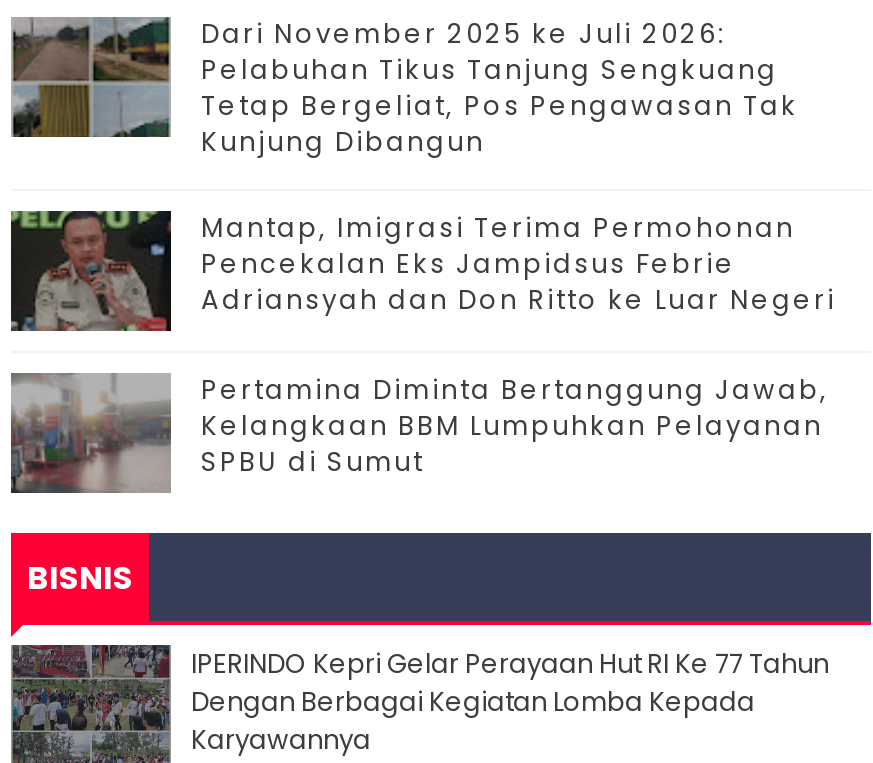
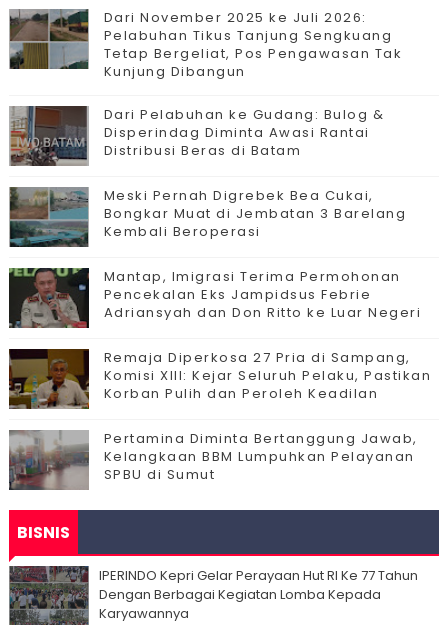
none -> [9,188,88,247] [image]
none -> [10,105,406,241] [image] | Dari Pelabuhan ke Gudang: Bulog & | Disperindag Diminta Awasi Rantai | Distribusi Beras di Batam | Meski Pernah Digrebek Bea Cukai, | Bongkar Muat di Jembatan 3 Barelang | Kembali Beroperasi
none -> [9,348,431,409] [image] | Remaja Diperkosa 27 Pria di Sampang, | Komisi XIII: Kejar Seluruh Pelaku, Pastikan | Korban Pulih dan Peroleh Keadilan

